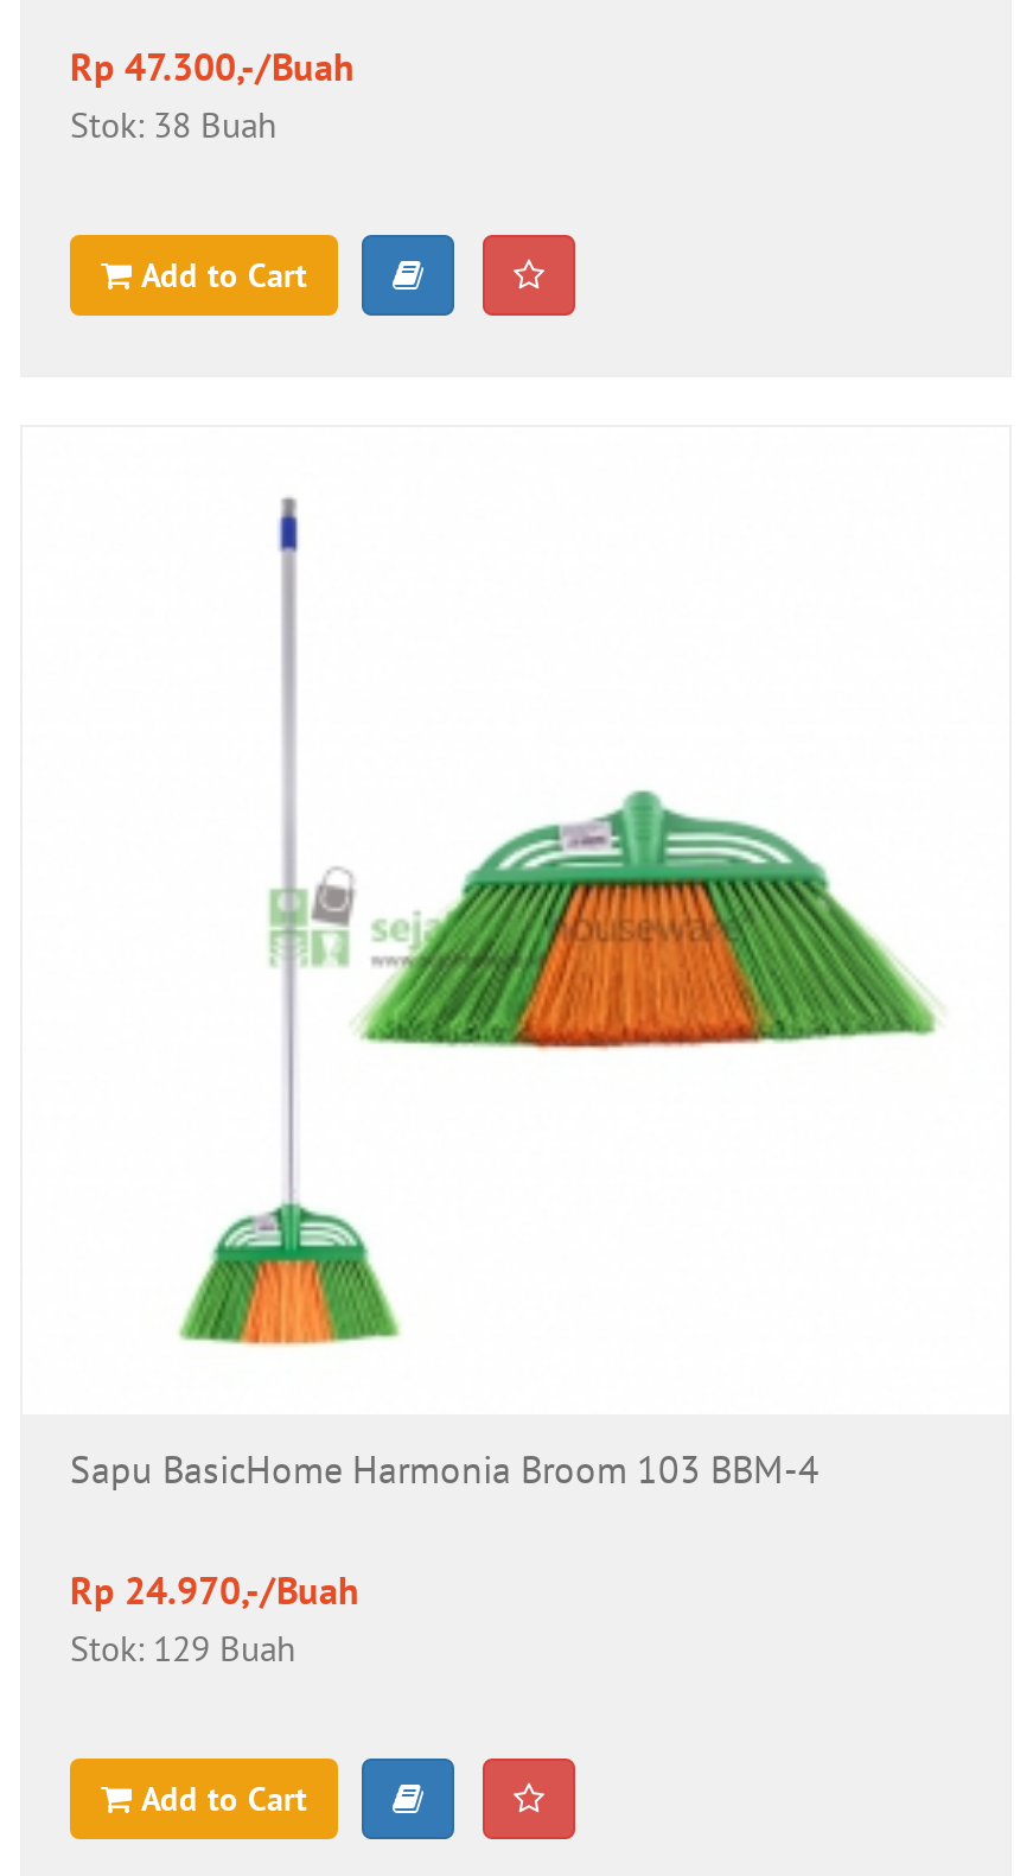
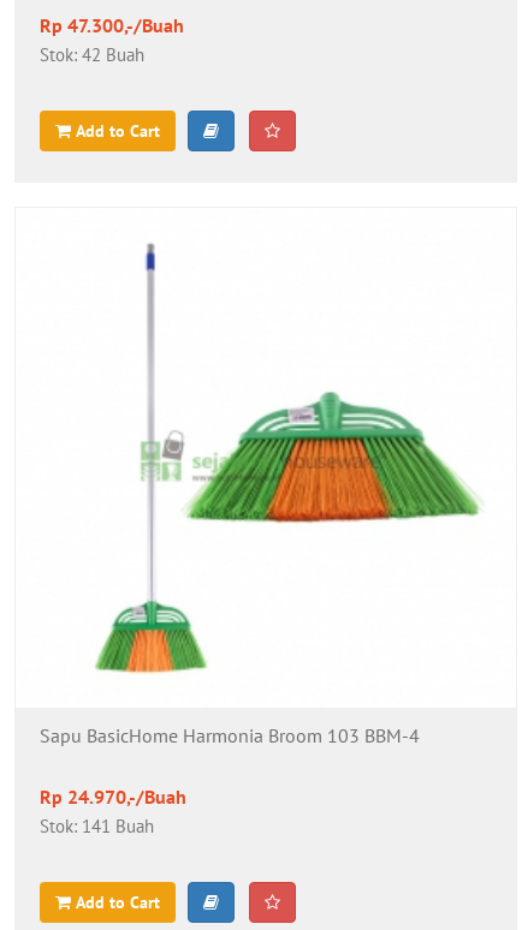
[70,103,276,148] Stok: 38 Buah -> [40,44,144,67] Stok: 42 Buah
[70,1627,295,1672] Stok: 129 Buah -> [40,815,154,838] Stok: 141 Buah

